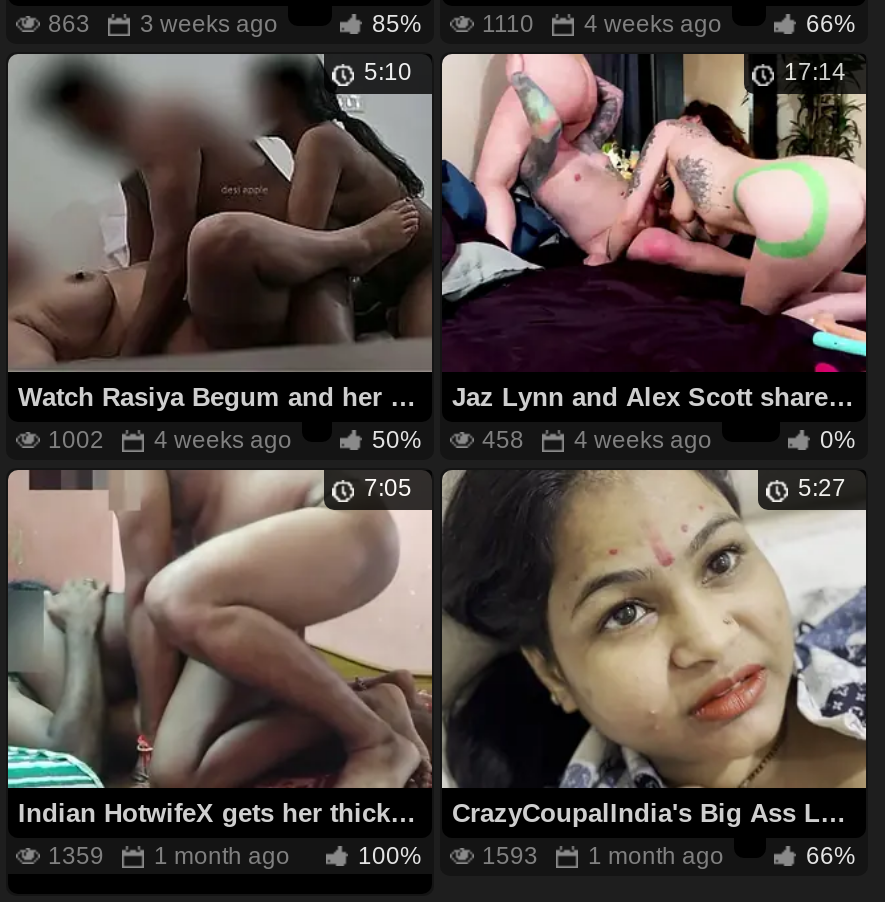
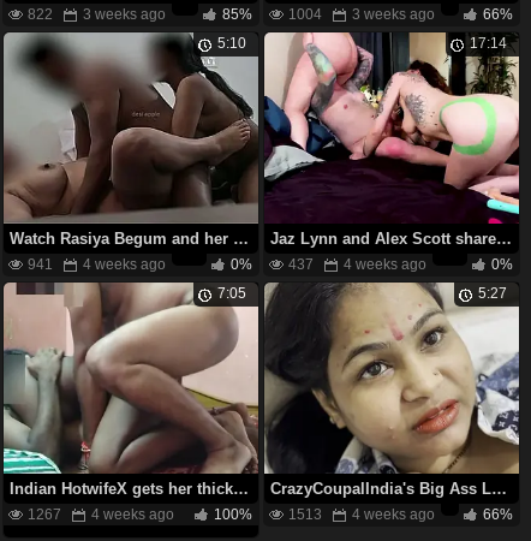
[48,10,278,38] 863 3 weeks ago -> [28,6,166,23] 822 3 weeks ago
[482,10,534,38] 1110 -> [288,6,322,23] 1004
[584,10,722,38] 4 weeks ago -> [352,6,435,23] 3 weeks ago
[48,426,292,454] 1002 4 weeks ago -> [28,256,166,273] 941 4 weeks ago
[372,426,422,454] 50% -> [231,256,252,273] 0%
[482,426,712,454] 458 4 weeks ago -> [288,256,426,273] 437 4 weeks ago
[48,842,104,870] 1359 -> [28,506,61,523] 1267
[154,842,290,870] 1 month ago -> [91,506,174,523] 4 weeks ago
[482,842,538,870] 1593 -> [288,506,322,523] 1513
[588,842,724,870] 1 month ago -> [352,506,435,523] 4 weeks ago

